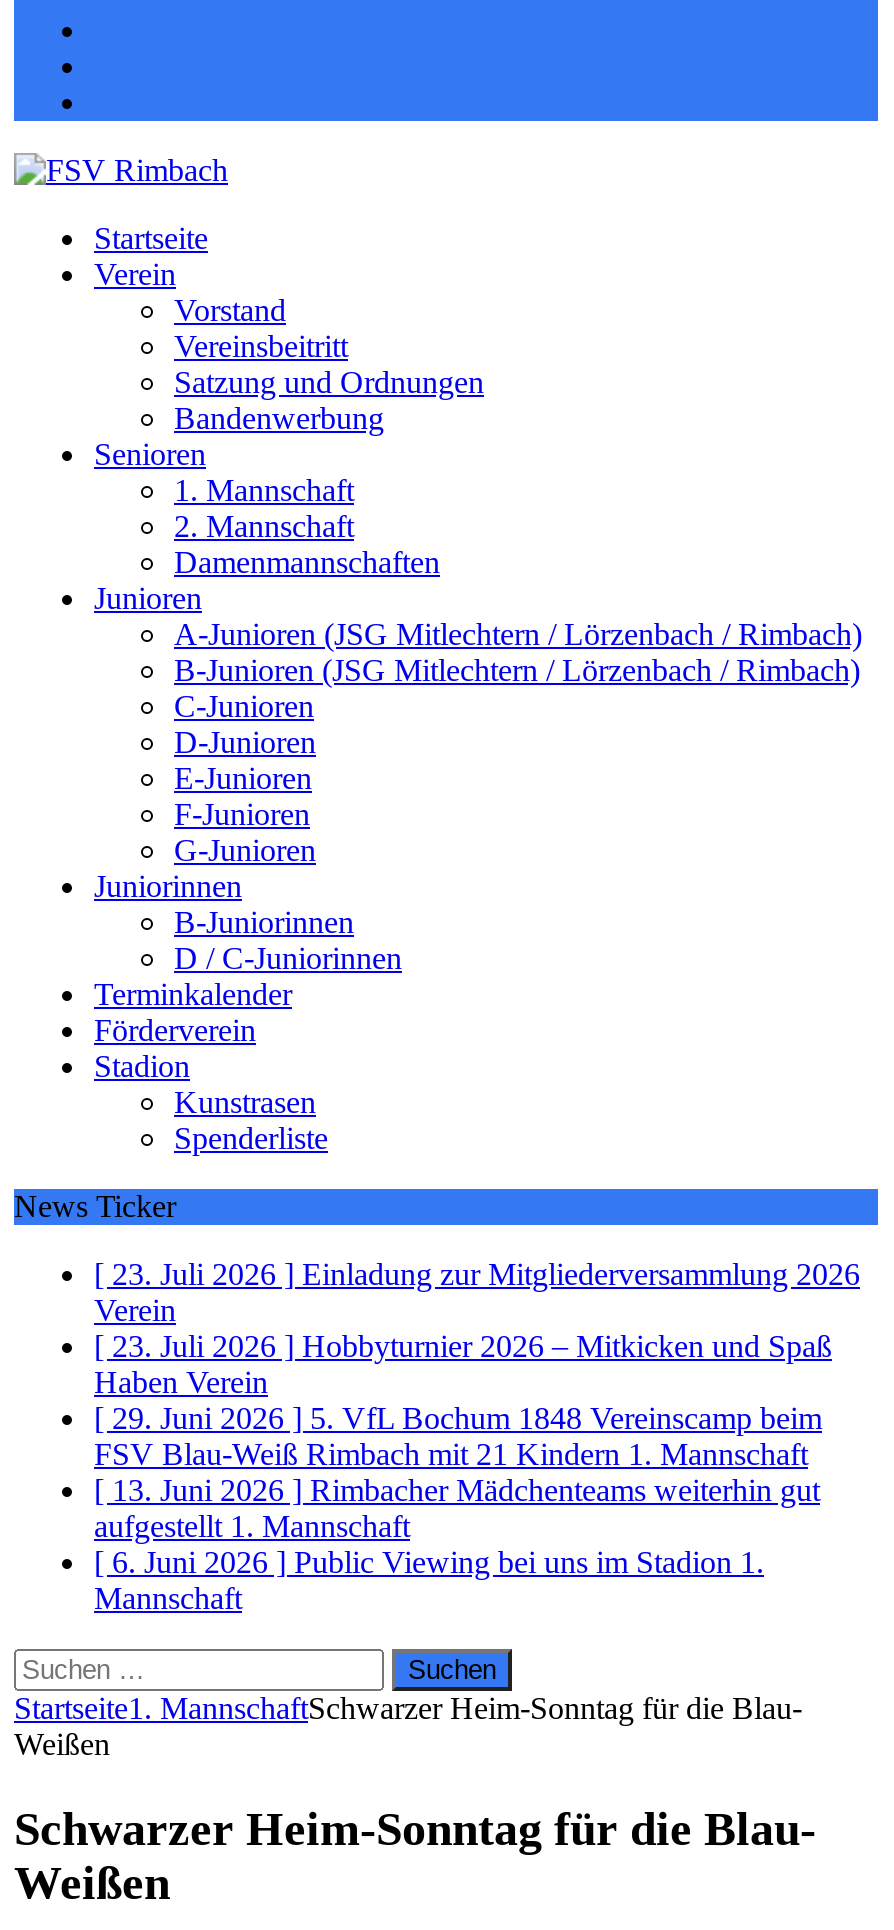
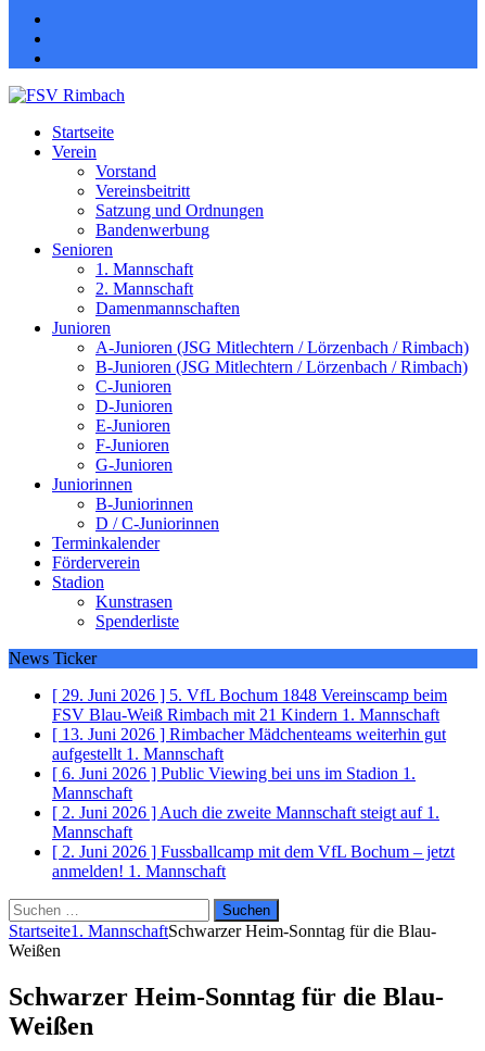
[94,1257,860,1399] [ 23. Juli 2026 ] Einladung zur Mitgliederversammlung 2026 | Verein | [ 23. Juli 2026 ] Hobbyturnier 2026 – Mitkicken und Spaß | Haben Verein -> none
moved [94,1401,822,1615] -> [52,686,447,802]: [ 29. Juni 2026 ] 5. VfL Bochum 1848 Vereinscamp beim | FSV Blau-Weiß Rimbach mit 21 Kindern 1. Mannschaft | [ 13. Juni 2026 ] Rimbacher Mädchenteams weiterhin gut | aufgestellt 1. Mannschaft | [ 6. Juni 2026 ] Public Viewing bei uns im Stadion 1. | Mannschaft
none -> [52,803,455,880] [ 2. Juni 2026 ] Auch die zweite Mannschaft steigt auf 1. | Mannschaft | [ 2. Juni 2026 ] Fussballcamp mit dem VfL Bochum – jetzt | anmelden! 1. Mannschaft

